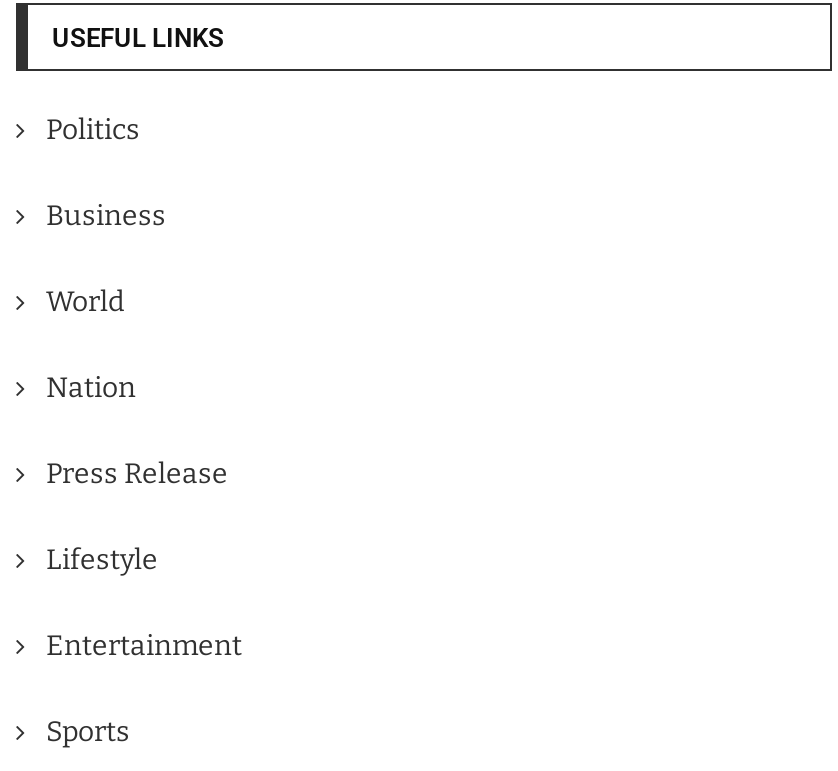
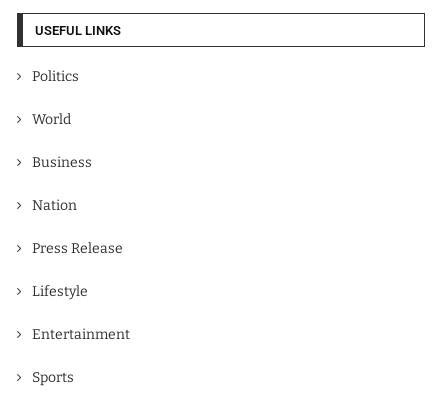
moved [46,199,166,233] -> [32,154,92,171]: Business
moved [46,285,124,319] -> [32,111,71,128]: World

